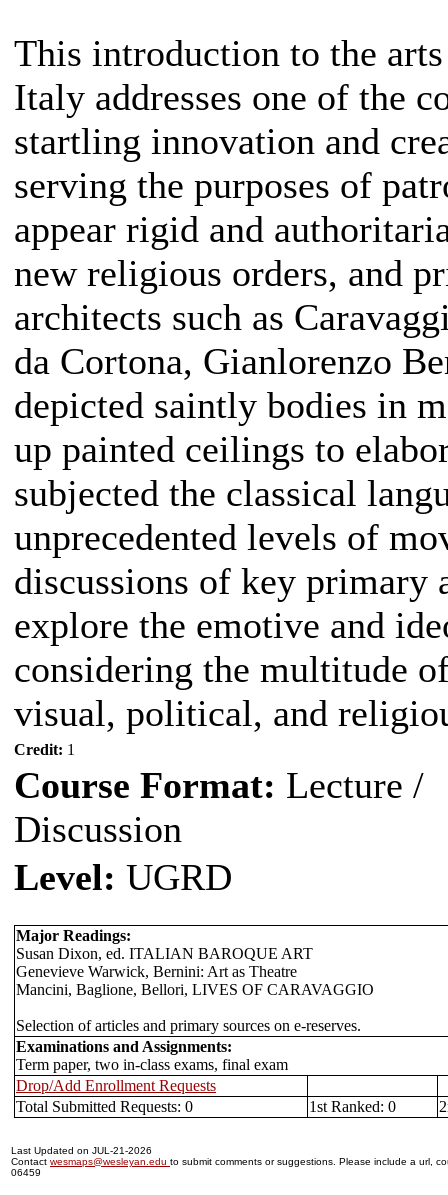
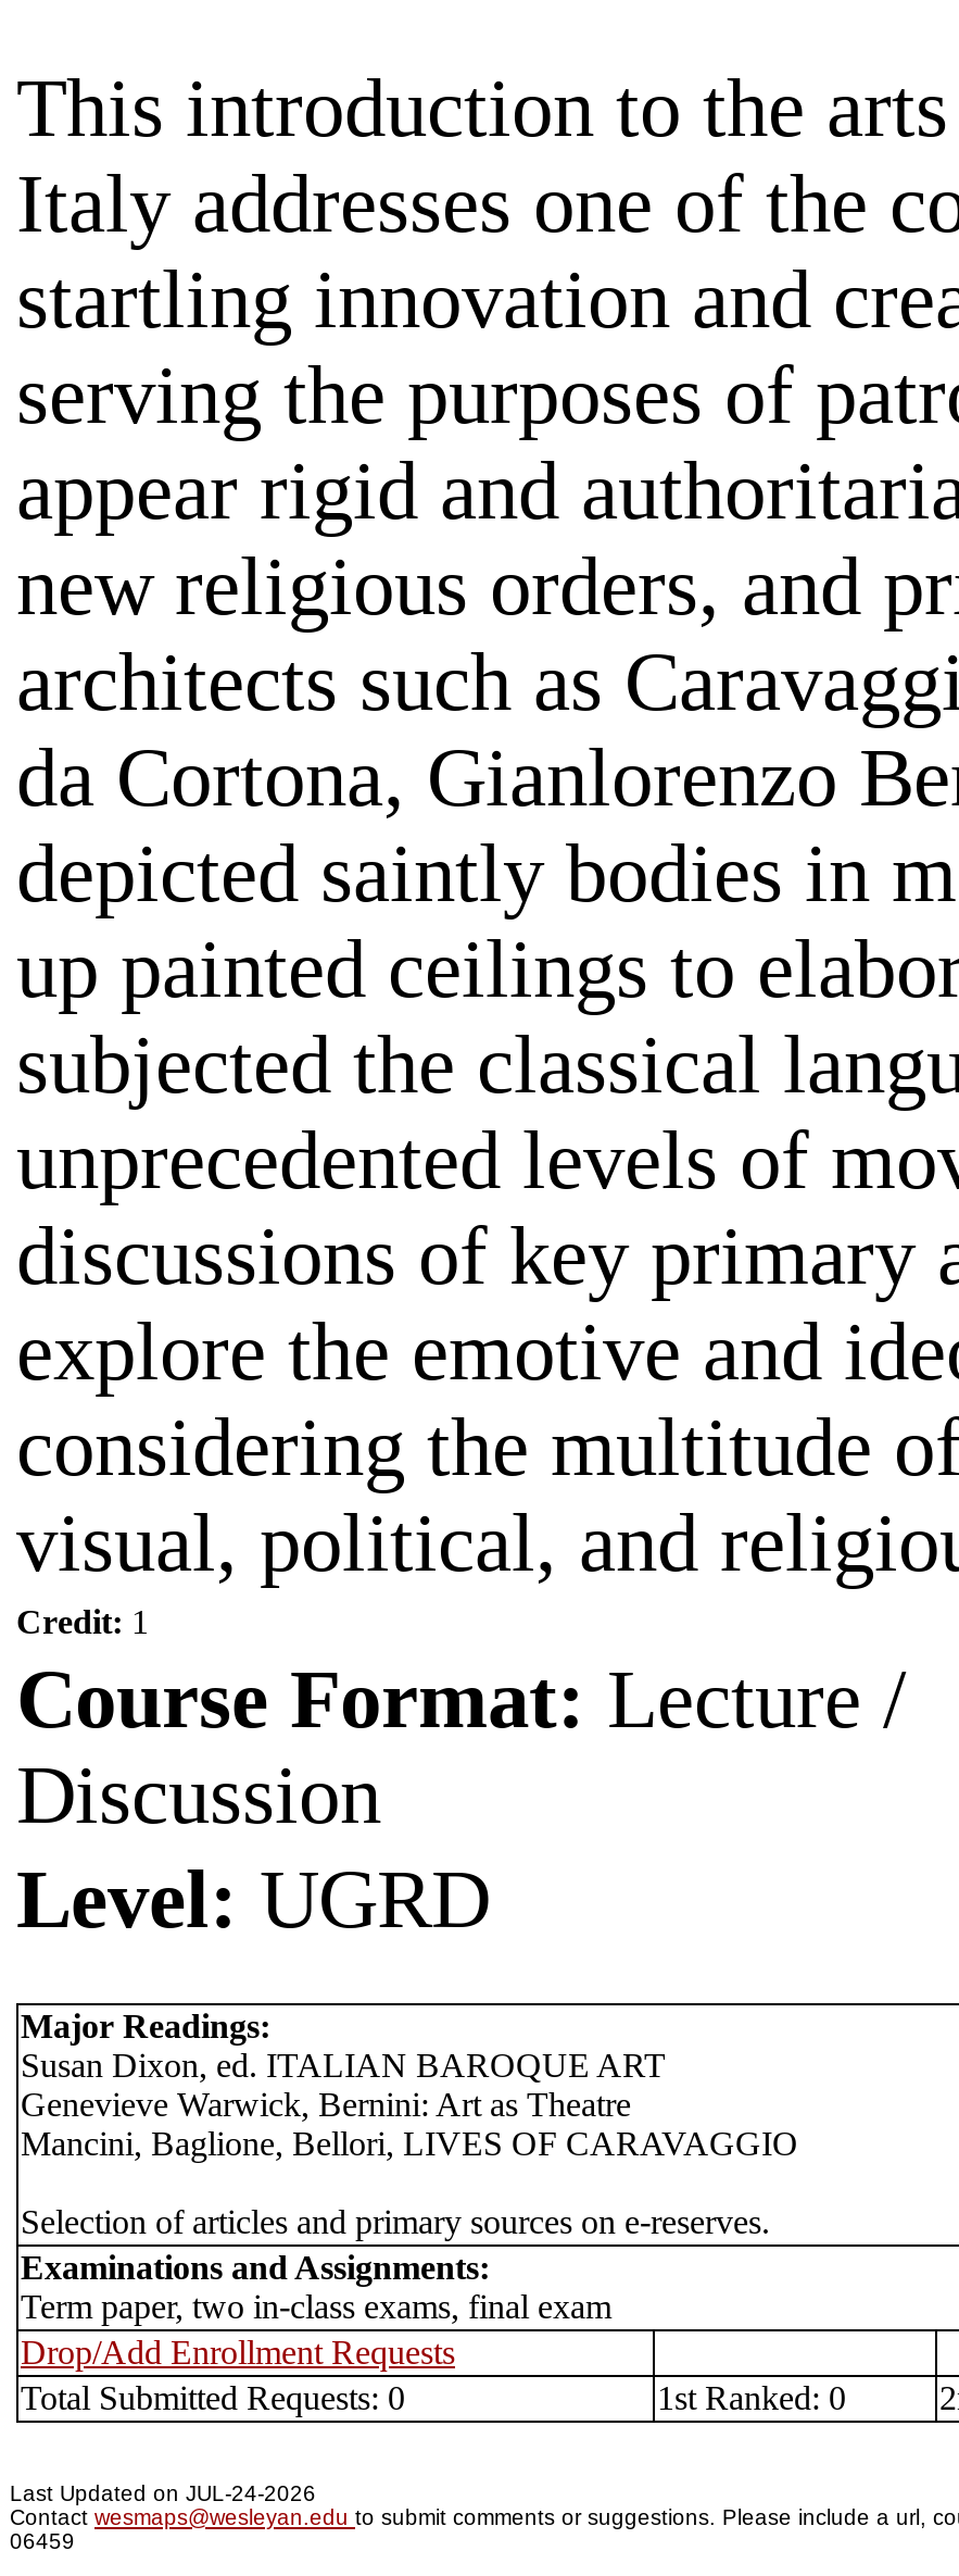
[11,1145,152,1156] Last Updated on JUL-21-2026 -> [10,2481,316,2505] Last Updated on JUL-24-2026

